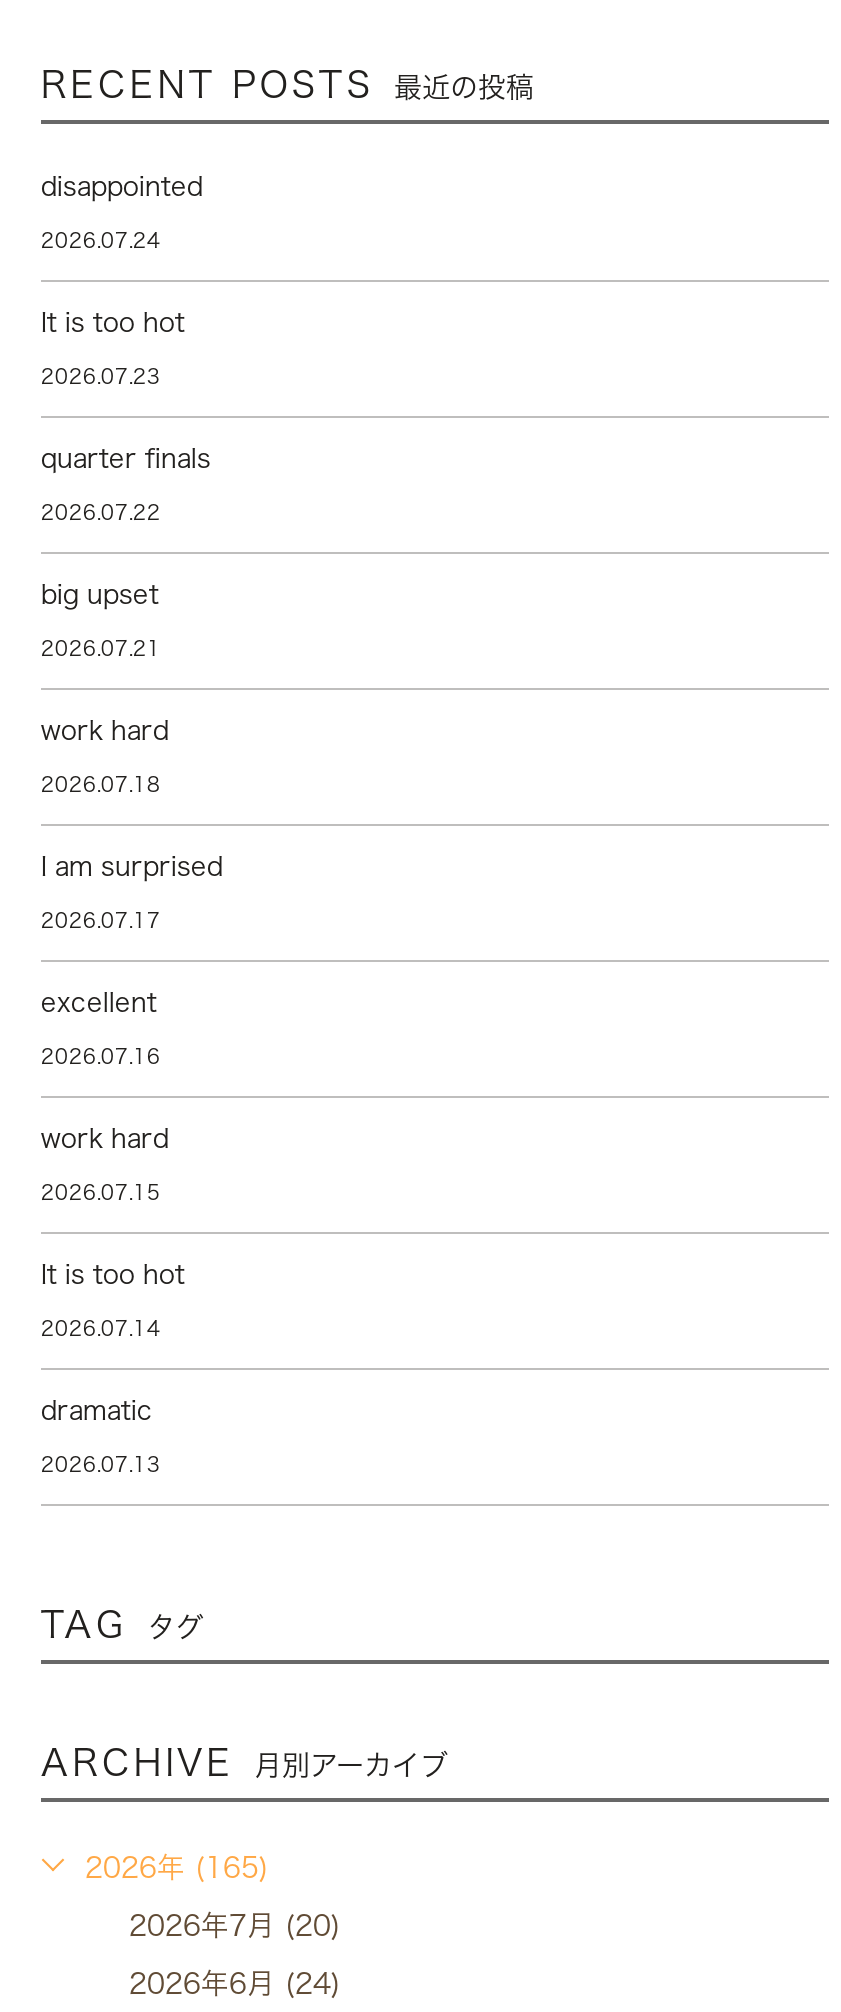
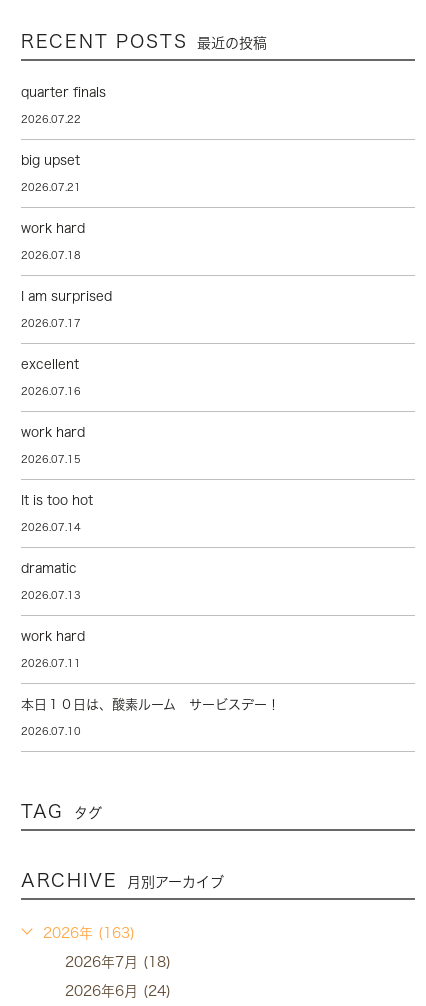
[41,174,203,386] disappointed | 2026.07.24 | It is too hot | 2026.07.23 -> none
moved [41,446,223,1474] -> [21,86,112,600]: quarter finals | 2026.07.22 | big upset | ... | dramatic | 2026.07.13
none -> [21,630,280,736] work hard | 2026.07.11 | 本日１０日は、酸素ルーム サービスデー！ | 2026.07.10
[85,1854,269,1882] 2026年 (165) -> [43,926,135,940] 2026年 (163)
[129,1912,341,1940] 2026年7月 (20) -> [65,955,171,969] 2026年7月 (18)

